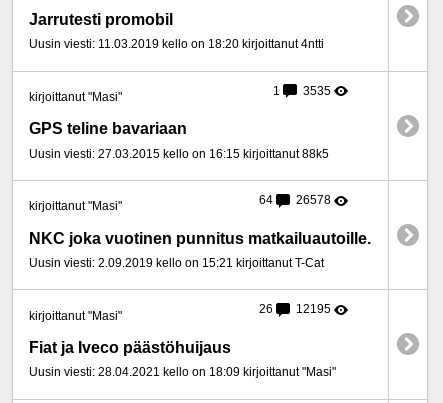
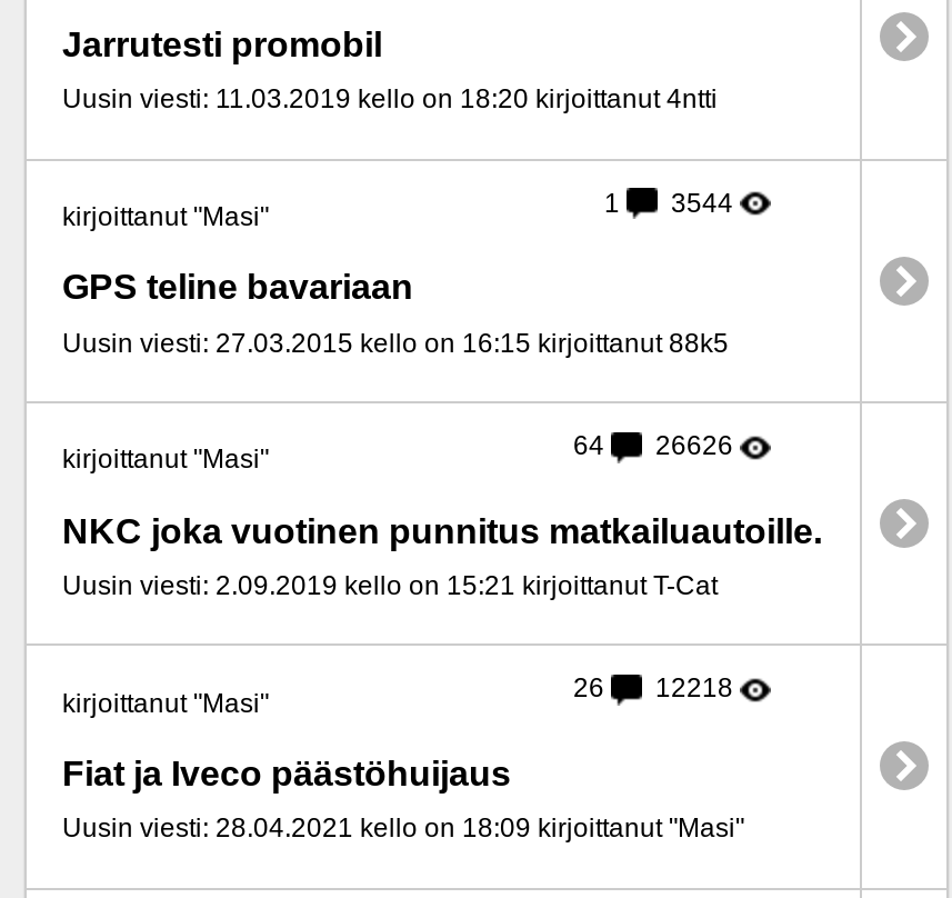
[273,84,334,98] 1 3535 -> [604,187,740,218] 1 3544
[259,193,334,207] 64 26578 -> [573,430,740,461] 64 26626
[259,302,334,316] 26 12195 -> [573,673,740,704] 26 12218

